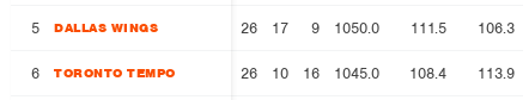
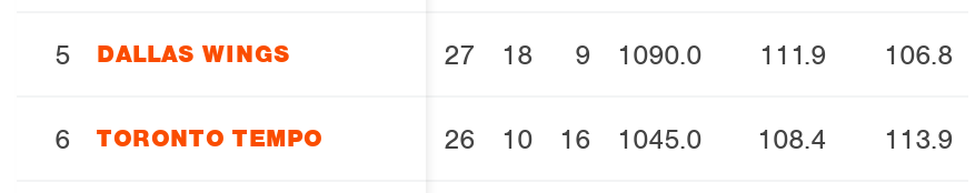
[241,18,257,38] 26 -> [444,35,475,73] 27
[272,18,288,38] 17 -> [501,35,533,73] 18
[334,18,379,38] 1050.0 -> [617,35,702,73] 1090.0
[411,18,446,38] 111.5 -> [759,35,826,73] 111.9
[478,18,515,38] 106.3 -> [884,35,953,73] 106.8

